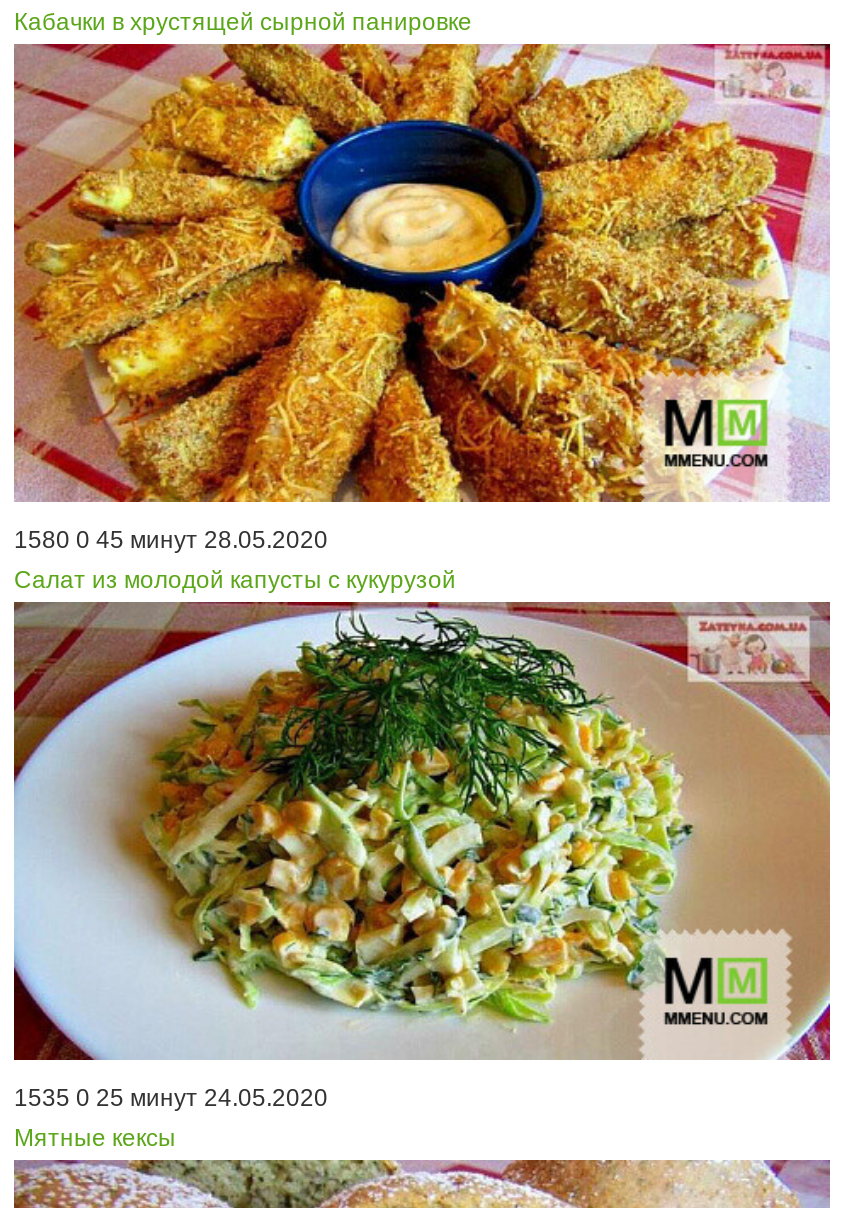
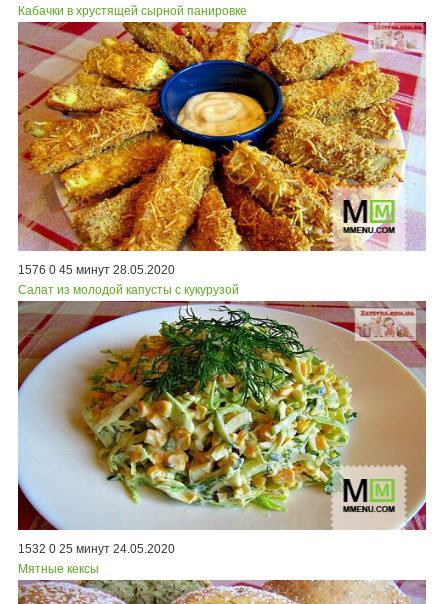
[14,526,328,554] 1580 0 45 минут 28.05.2020 -> [18,263,175,277] 1576 0 45 минут 28.05.2020
[14,1083,328,1111] 1535 0 25 минут 24.05.2020 -> [18,542,175,556] 1532 0 25 минут 24.05.2020

